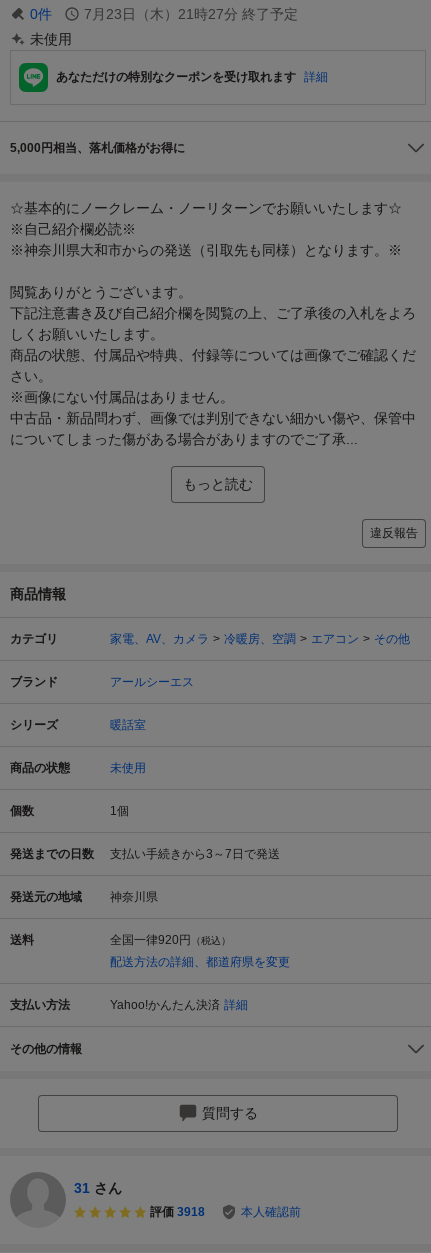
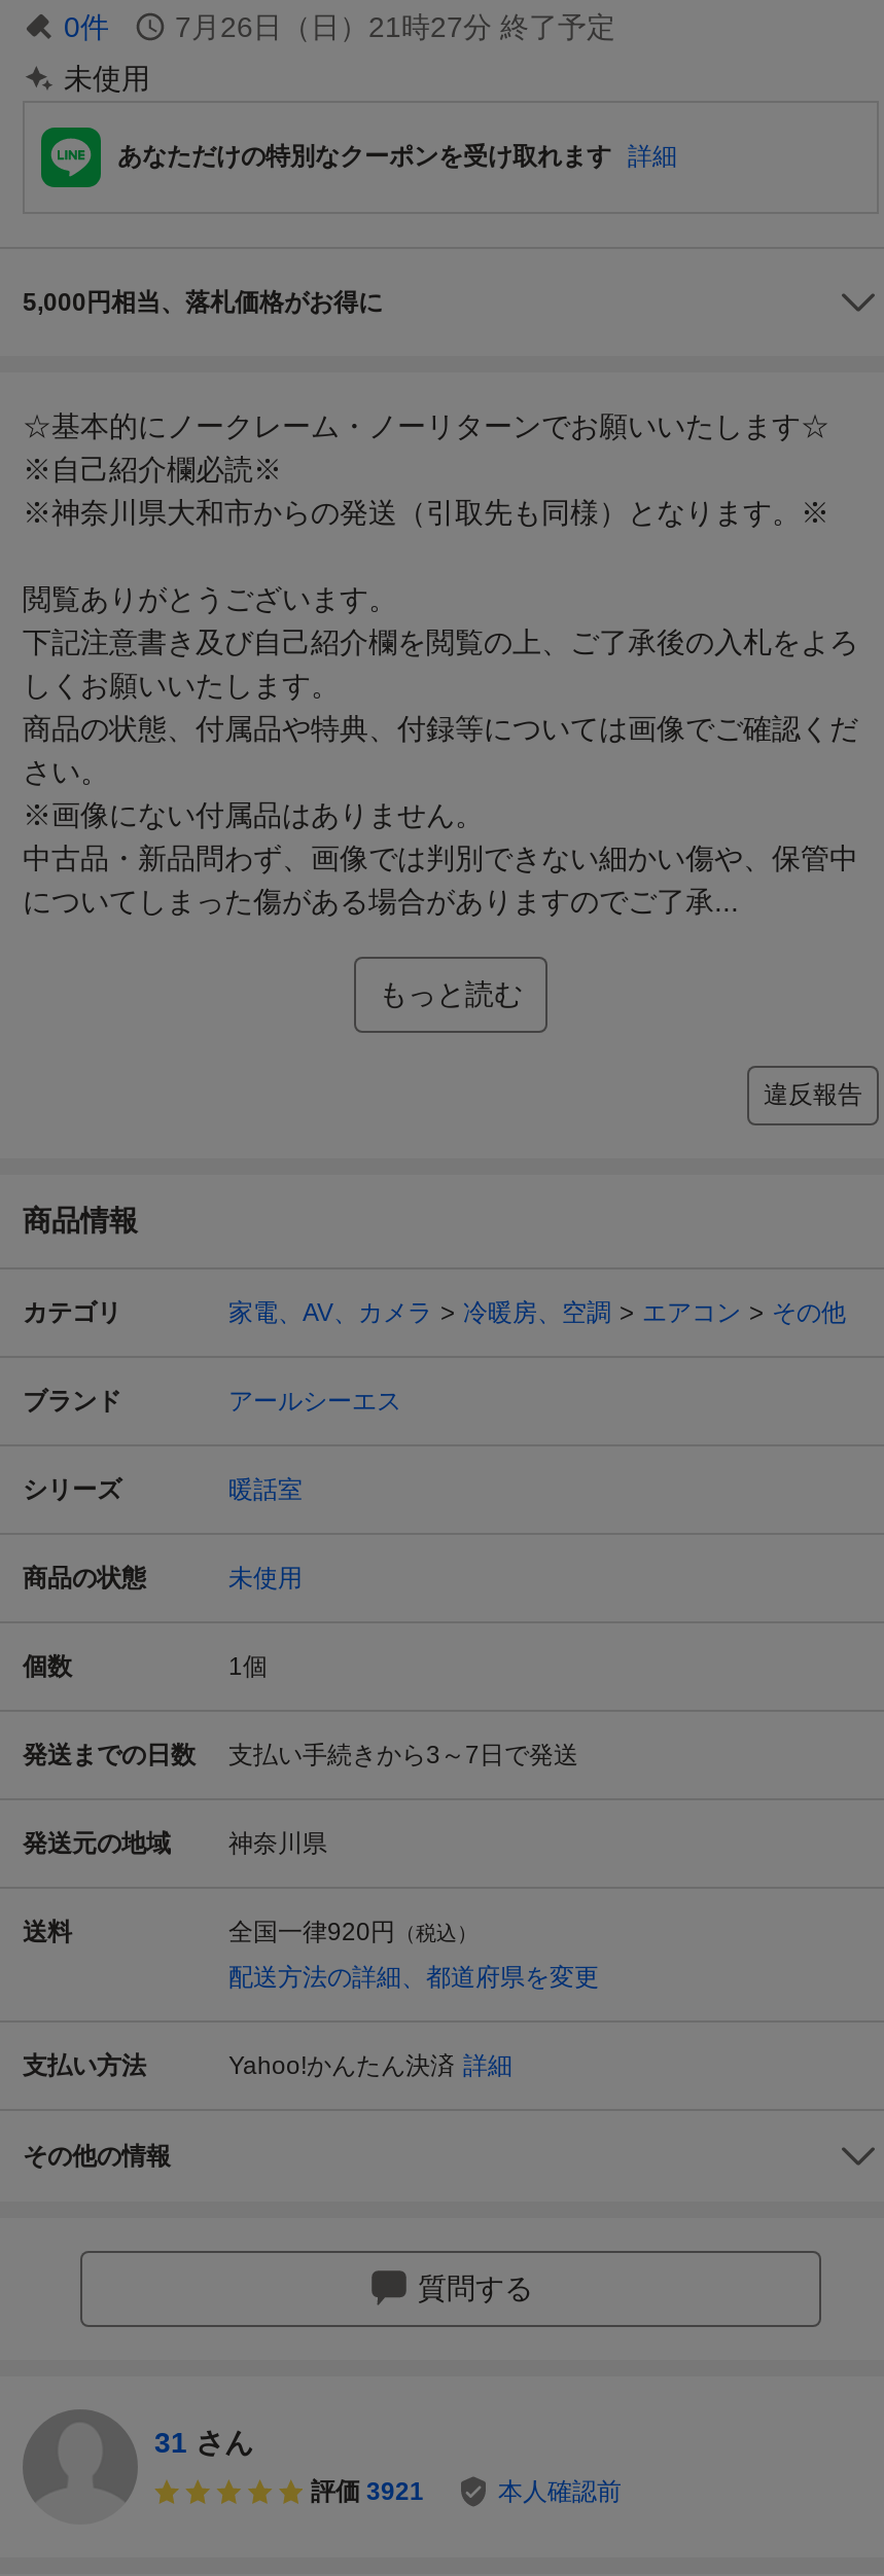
[84,6,298,22] 7月23日（木）21時27分 終了予定 -> [175,10,615,43] 7月26日（日）21時27分 終了予定
[150,1205,205,1219] 評価 3918 -> [311,2478,424,2507] 評価 3921

